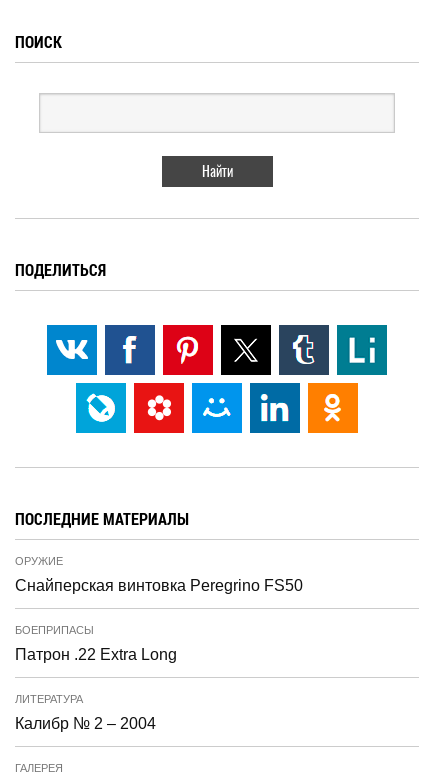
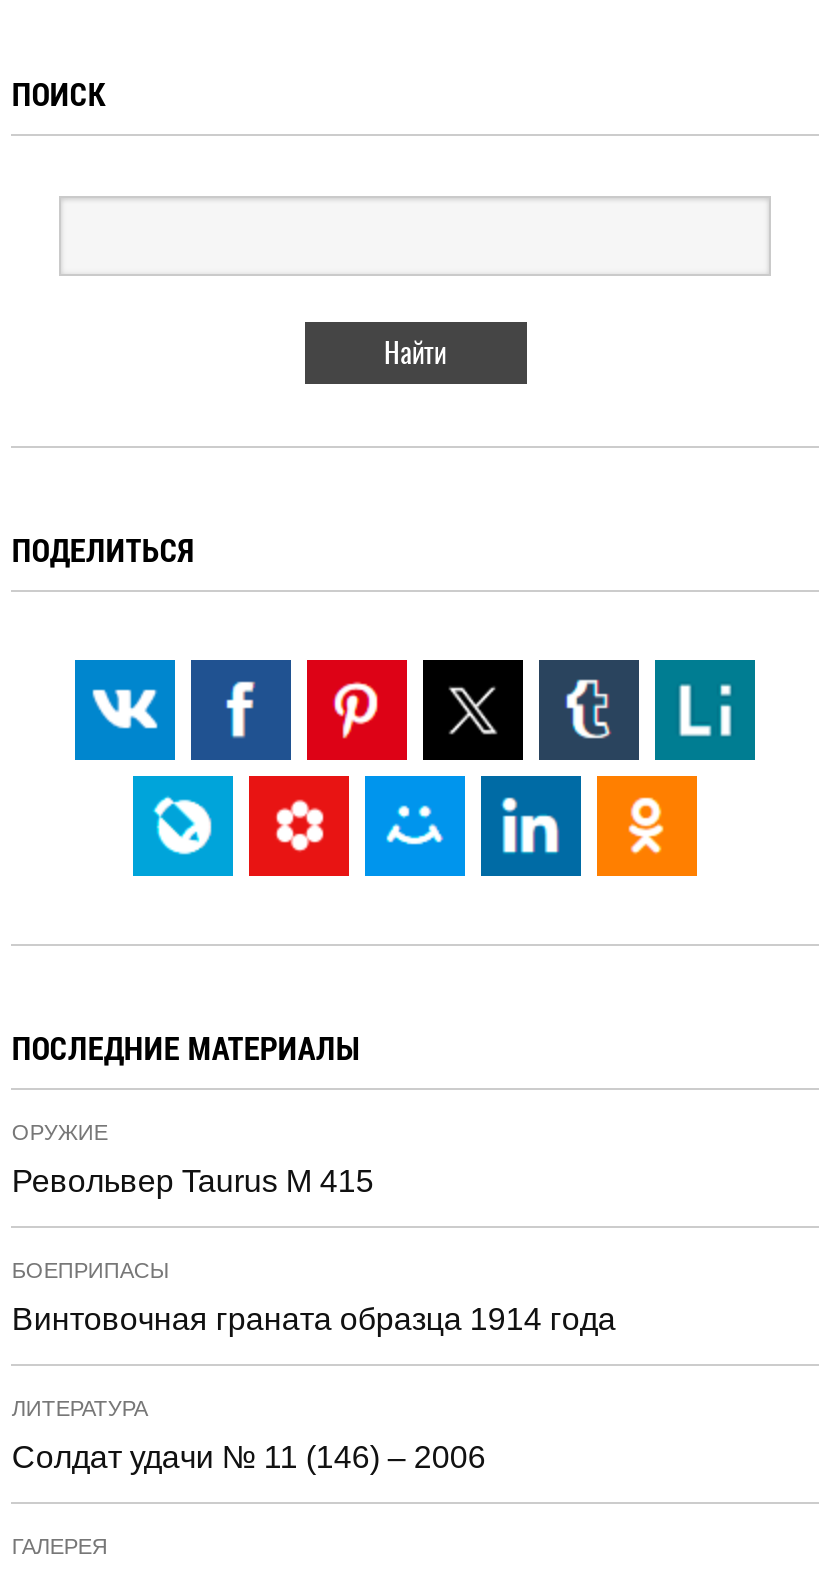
[15,577,303,594] Снайперская винтовка Peregrino FS50 -> [12,1164,374,1198] Револьвер Taurus M 415
[15,646,177,663] Патрон .22 Extra Long -> [12,1302,616,1336] Винтовочная граната образца 1914 года
[15,715,156,732] Калибр № 2 – 2004 -> [12,1440,486,1474] Солдат удачи № 11 (146) – 2006

